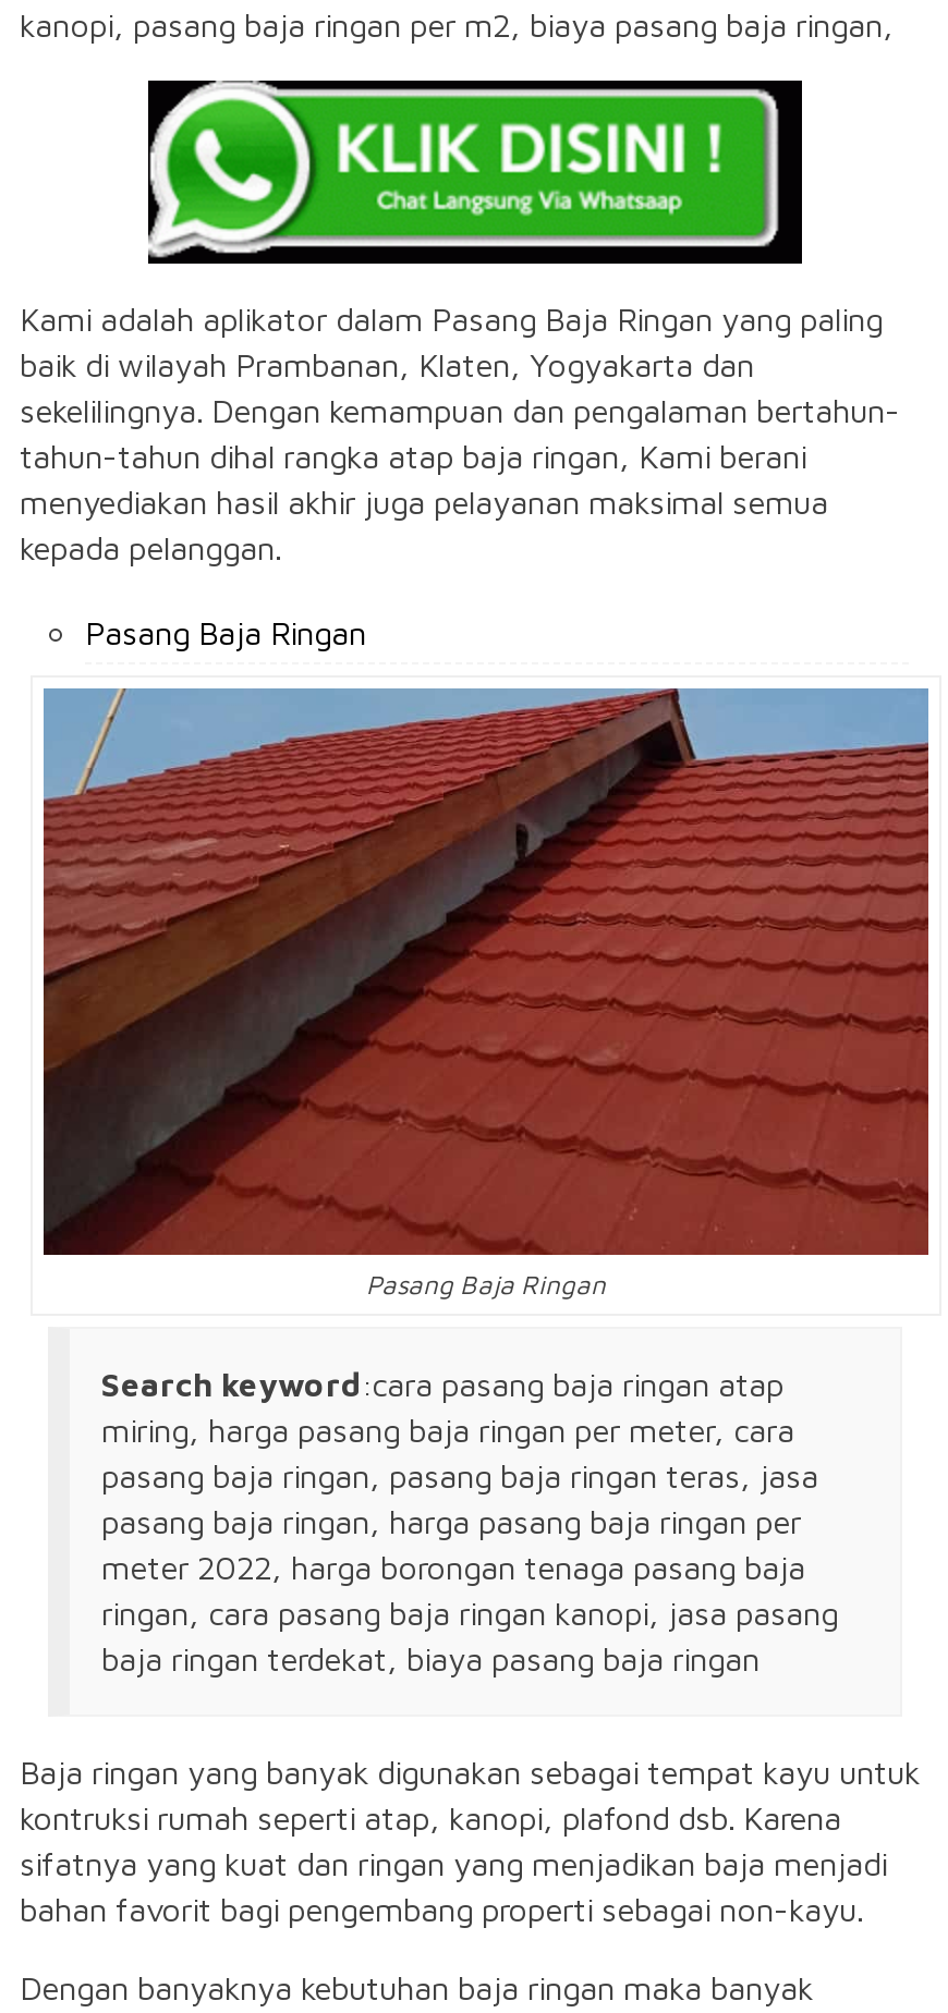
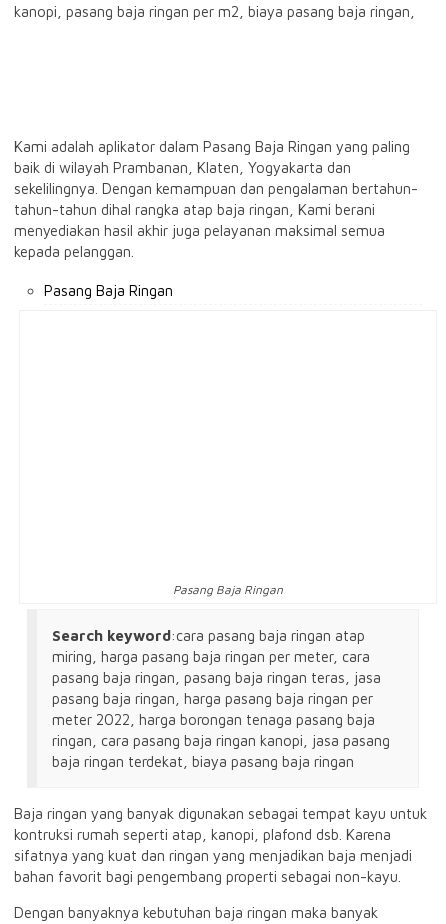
[146,78,804,266] [image] -> none
[41,686,931,1257] [image] -> none

